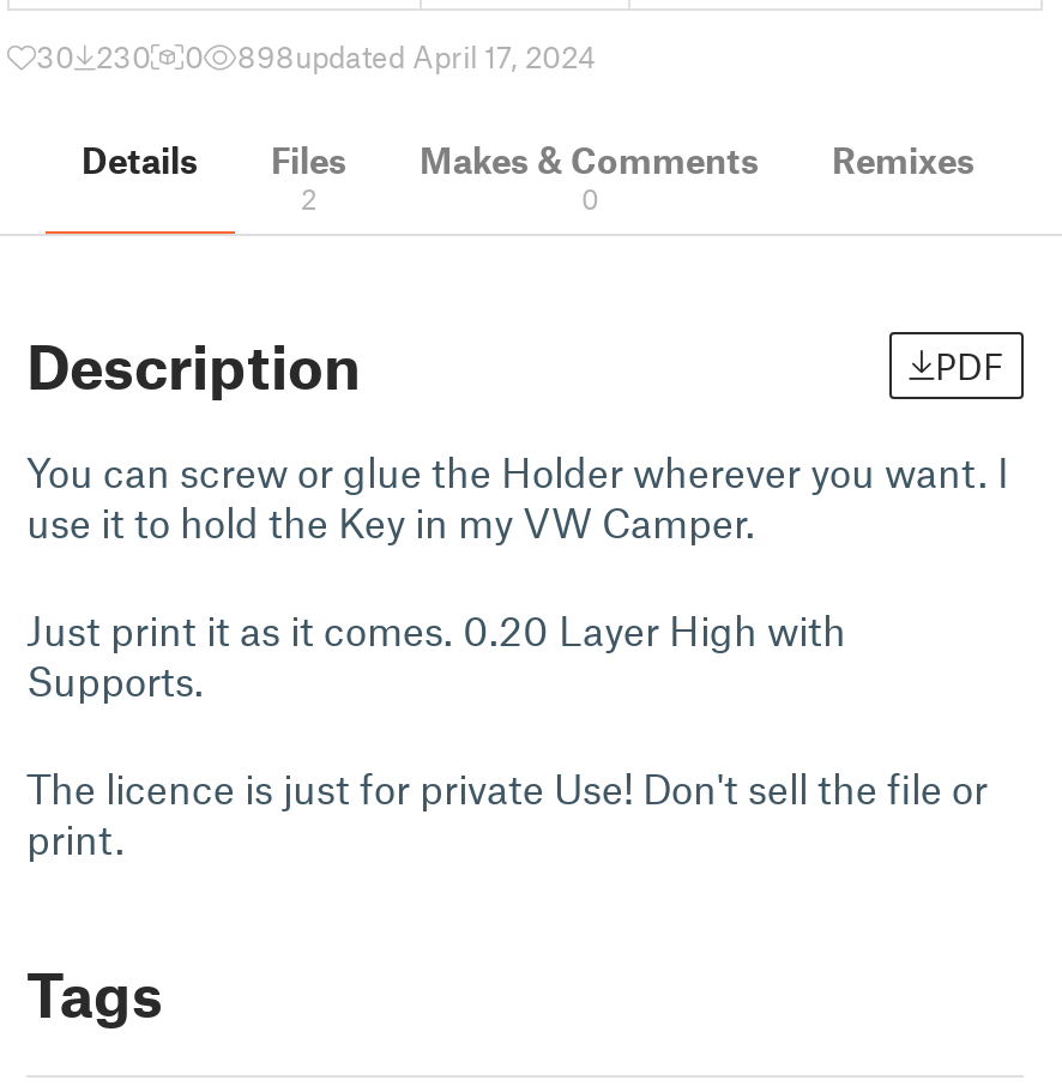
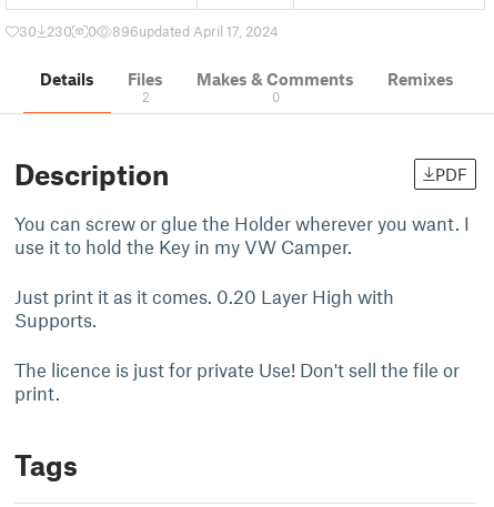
[237,37,597,76] 898updated April 17, 2024 -> [112,22,279,40] 896updated April 17, 2024

